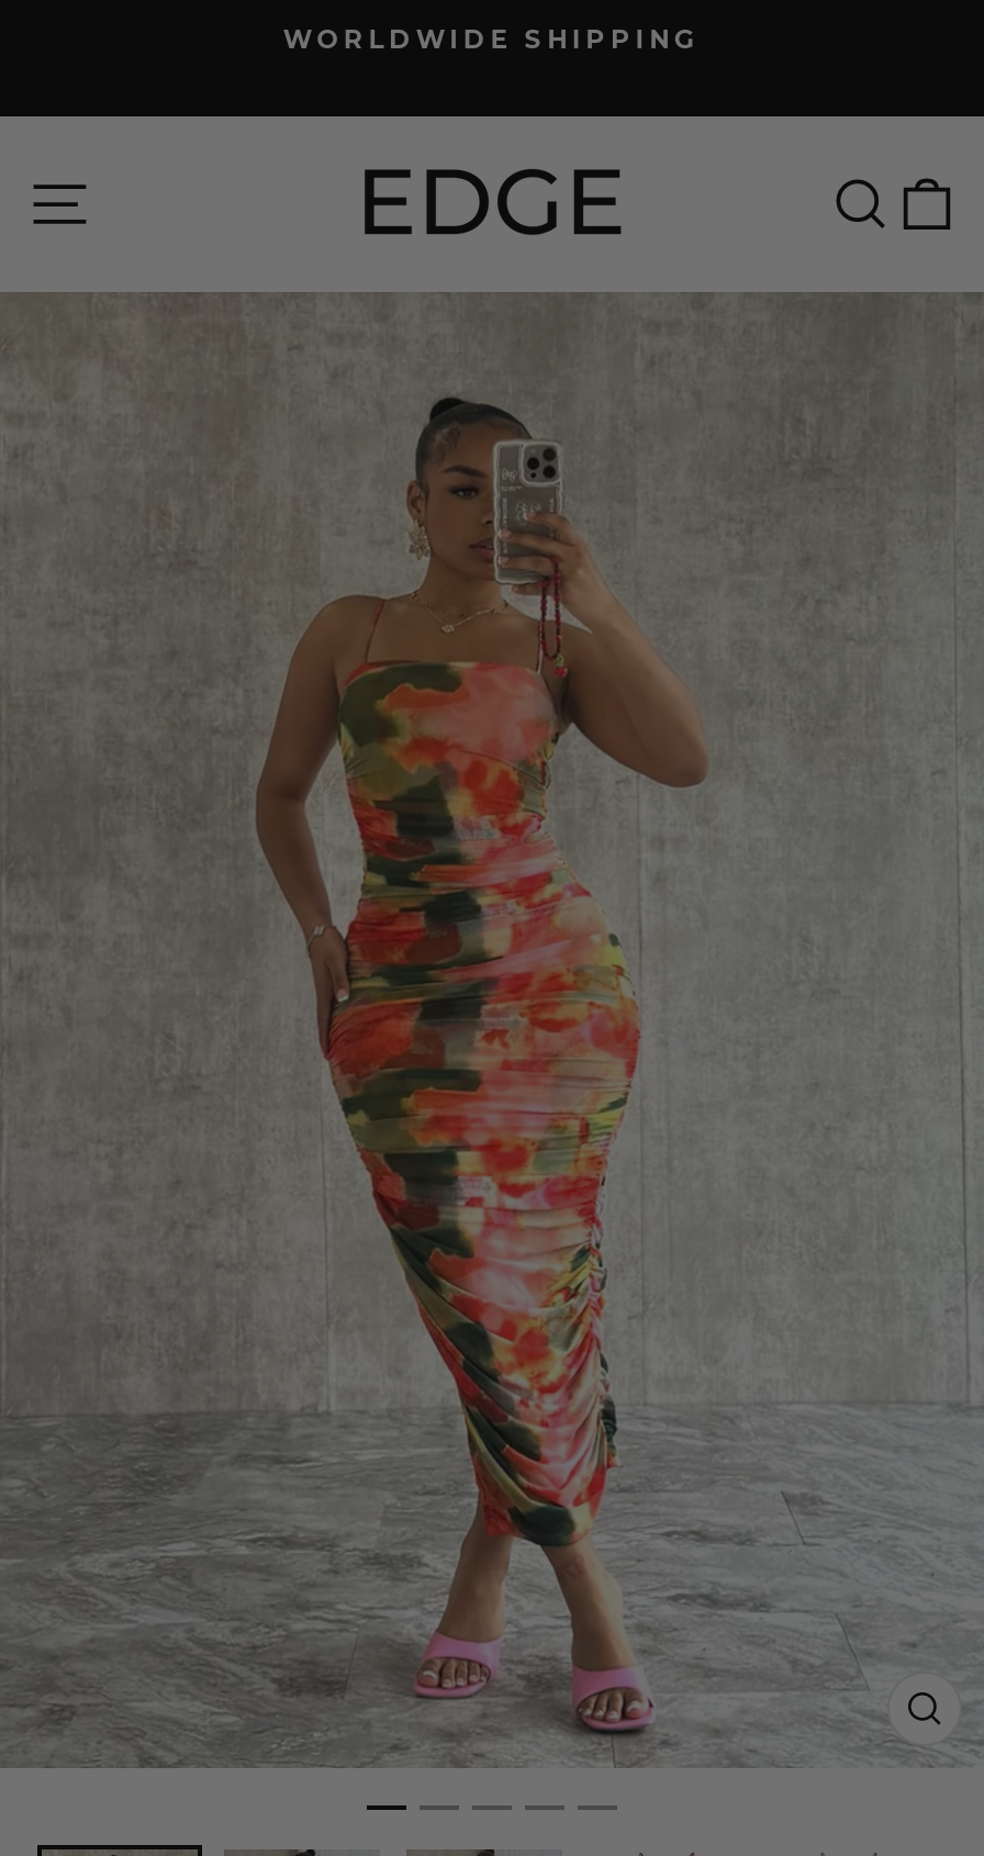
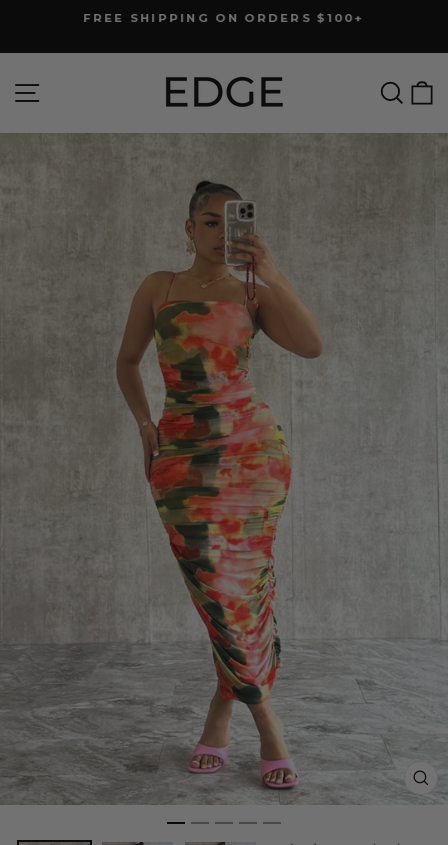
[283,24,701,55] WORLDWIDE SHIPPING -> [83,11,365,25] FREE SHIPPING ON ORDERS $100+

